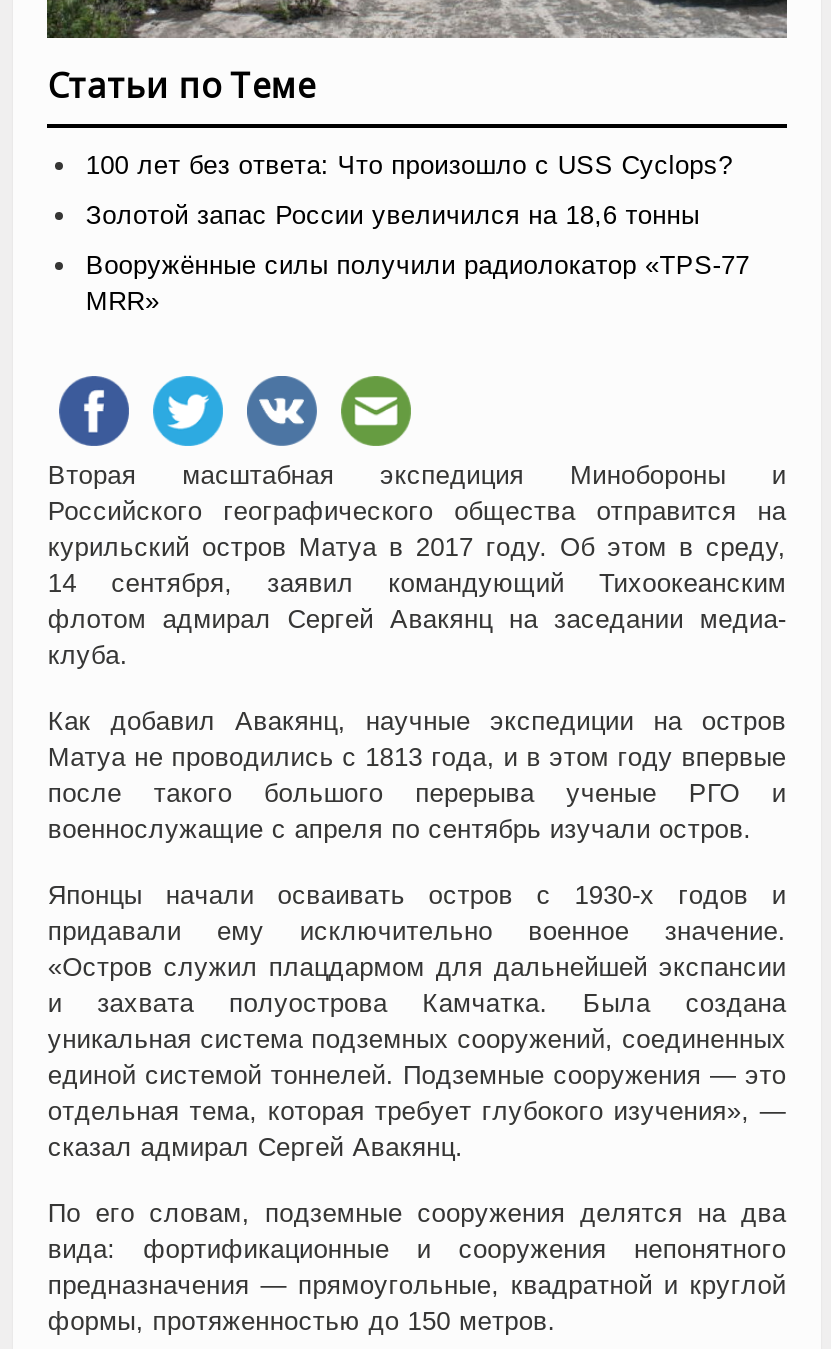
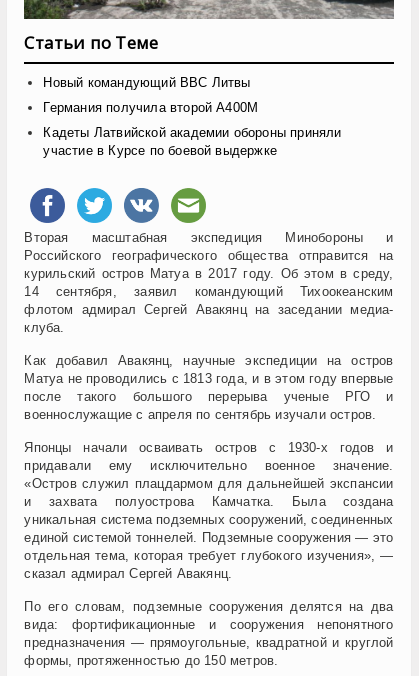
[86,150,733,180] 100 лет без ответа: Что произошло с USS Cyclops? -> [43,75,251,90] Новый командующий ВВС Литвы
[86,200,699,230] Золотой запас России увеличился на 18,6 тонны -> [43,100,258,115] Германия получила второй А400М
[86,250,750,316] Вооружённые силы получили радиолокатор «TPS-77 | MRR» -> [43,125,342,158] Кадеты Латвийской академии обороны приняли | участие в Курсе по боевой выдержке

